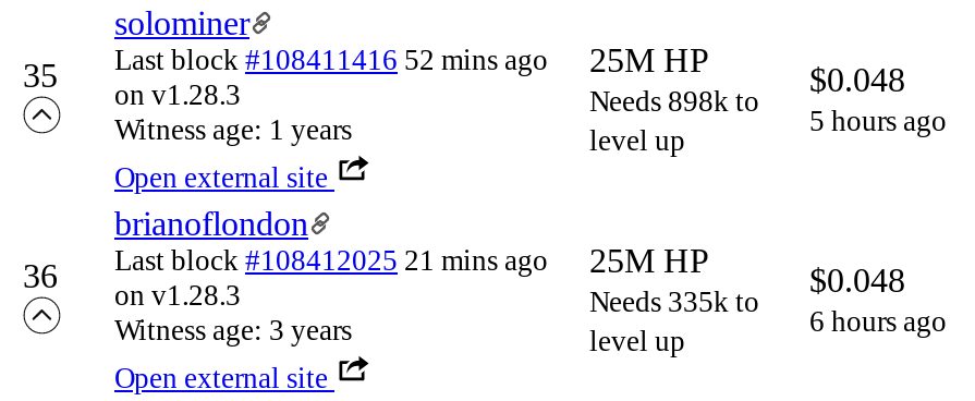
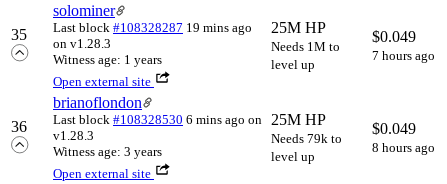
[114,44,548,77] Last block #108411416 52 mins ago -> [53,20,252,35] Last block #108328287 19 mins ago
[809,62,905,99] $0.048 -> [372,28,416,45] $0.049
[589,86,759,118] Needs 898k to -> [271,39,340,54] Needs 1M to
[809,105,947,138] 5 hours ago -> [372,48,435,63] 7 hours ago
[114,245,548,312] Last block #108412025 21 mins ago | on v1.28.3 -> [53,112,262,143] Last block #108328530 6 mins ago on | v1.28.3
[809,262,905,299] $0.048 -> [372,120,416,137] $0.049
[589,286,759,319] Needs 335k to -> [271,131,342,146] Needs 79k to
[809,306,947,338] 6 hours ago -> [372,140,435,155] 8 hours ago

